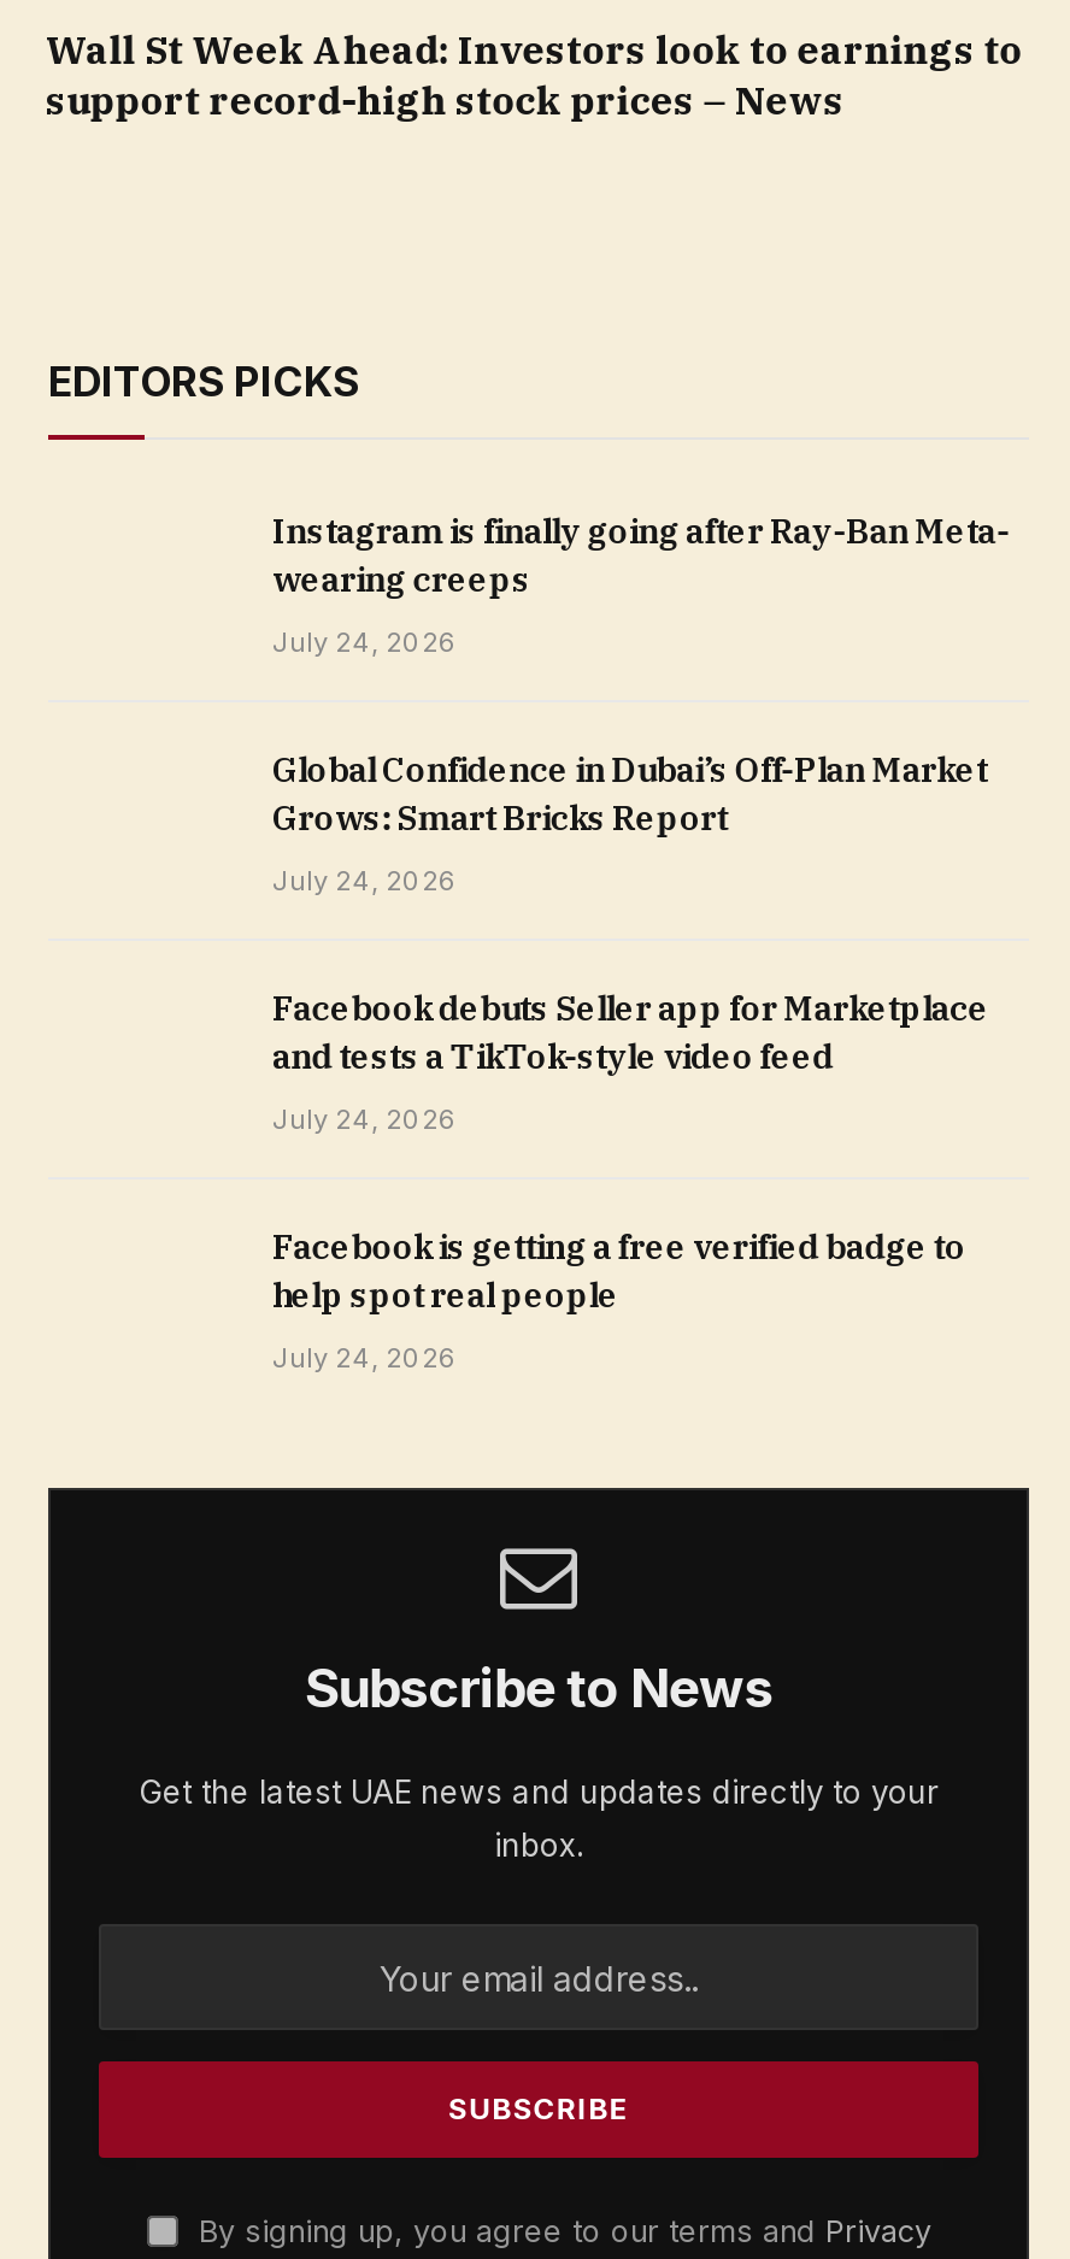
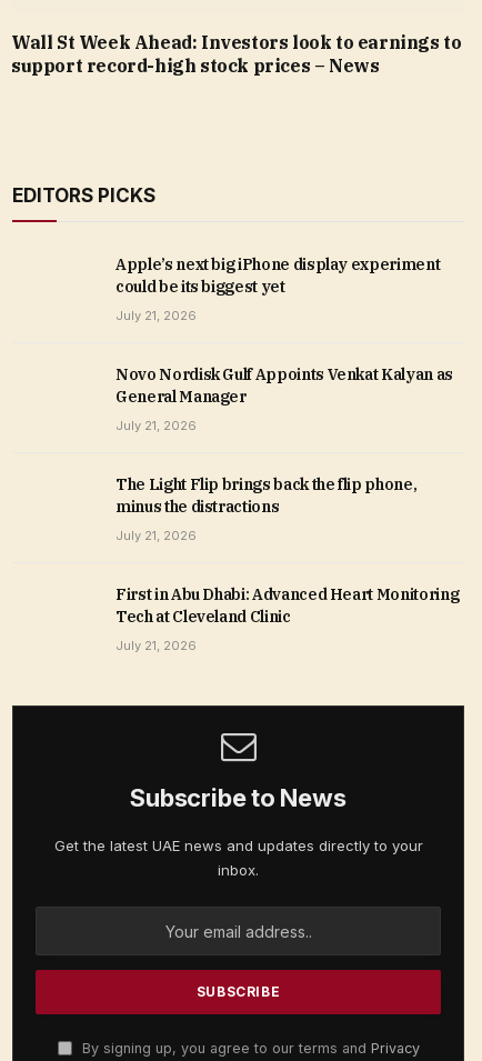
[272,510,1010,601] Instagram is finally going after Ray-Ban Meta- | wearing creeps -> [116,254,440,297] Apple’s next big iPhone display experiment | could be its biggest yet
[272,625,458,659] July 24, 2026 -> [116,308,197,323] July 21, 2026
[272,748,987,840] Global Confidence in Dubai’s Off-Plan Market | Grows: Smart Bricks Report -> [116,364,453,407] Novo Nordisk Gulf Appoints Venkat Kalyan as | General Manager
[272,864,458,898] July 24, 2026 -> [116,418,197,433] July 21, 2026
[272,987,989,1078] Facebook debuts Seller app for Marketplace | and tests a TikTok-style video feed -> [116,474,417,517] The Light Flip brings back the flip phone, | minus the distractions
[272,1102,458,1136] July 24, 2026 -> [116,528,197,543] July 21, 2026
[272,1225,965,1317] Facebook is getting a free verified badge to | help spot real people -> [116,584,459,627] First in Abu Dhabi: Advanced Heart Monitoring | Tech at Cleveland Clinic
[272,1341,458,1375] July 24, 2026 -> [116,638,197,653] July 21, 2026

